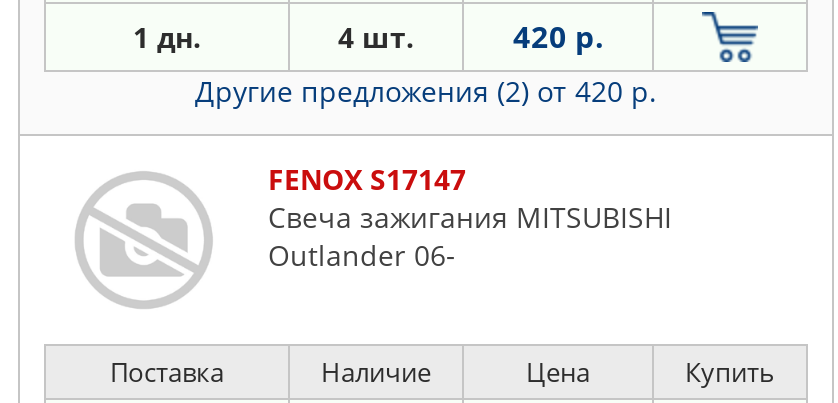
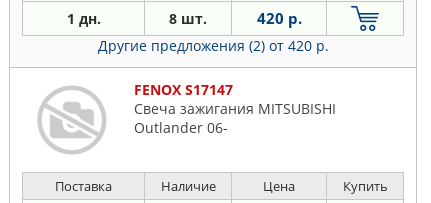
[338,18,414,56] 4 шт. -> [169,9,207,28] 8 шт.

